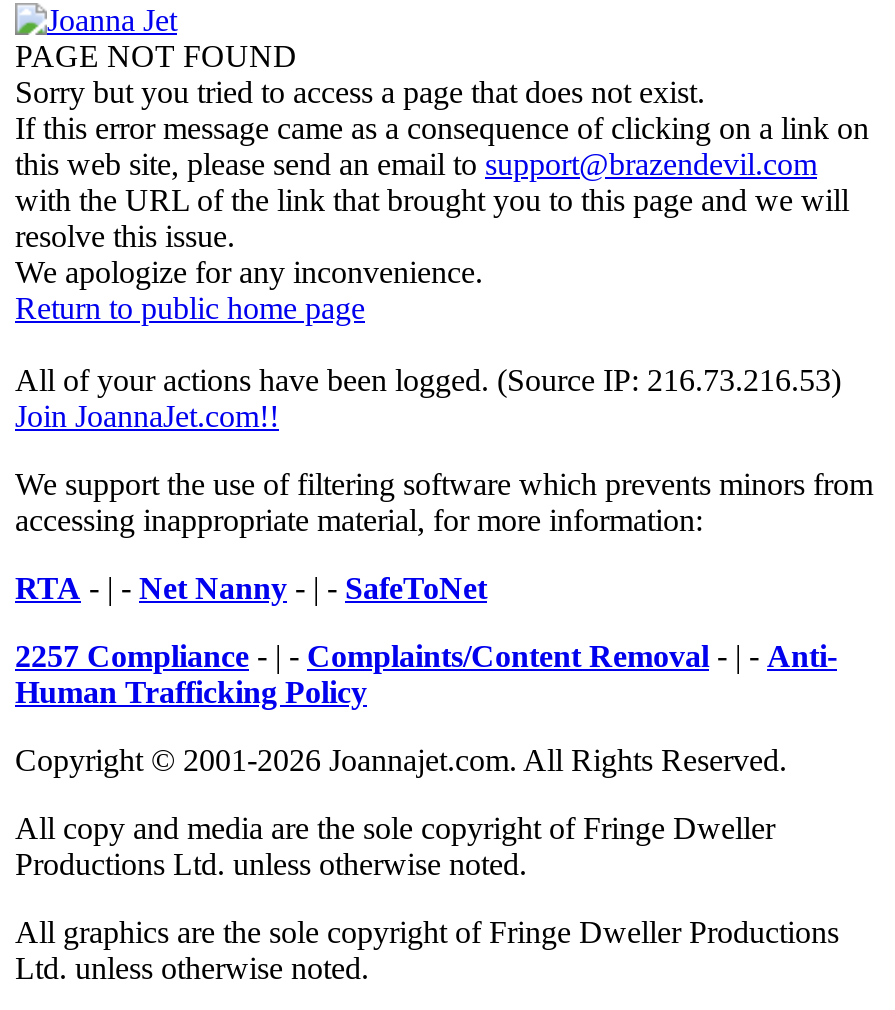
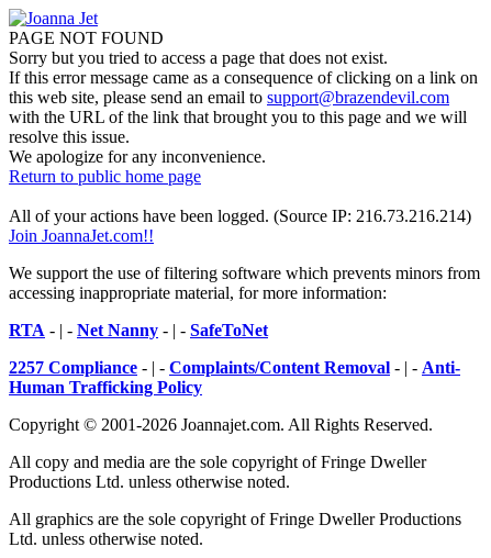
[15,363,841,397] All of your actions have been logged. (Source IP: 216.73.216.53) -> [9,207,471,225] All of your actions have been logged. (Source IP: 216.73.216.214)

